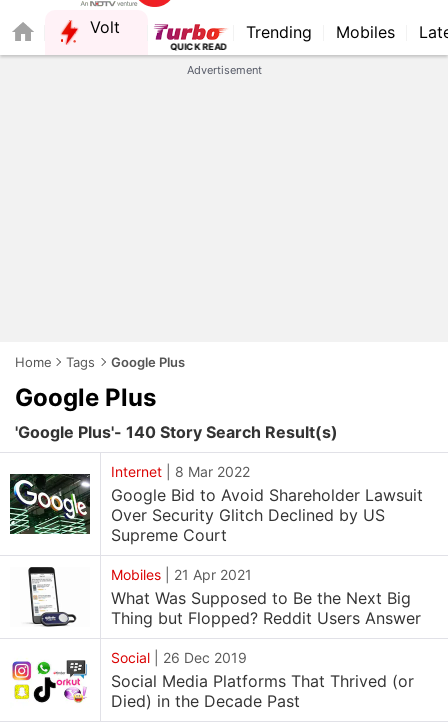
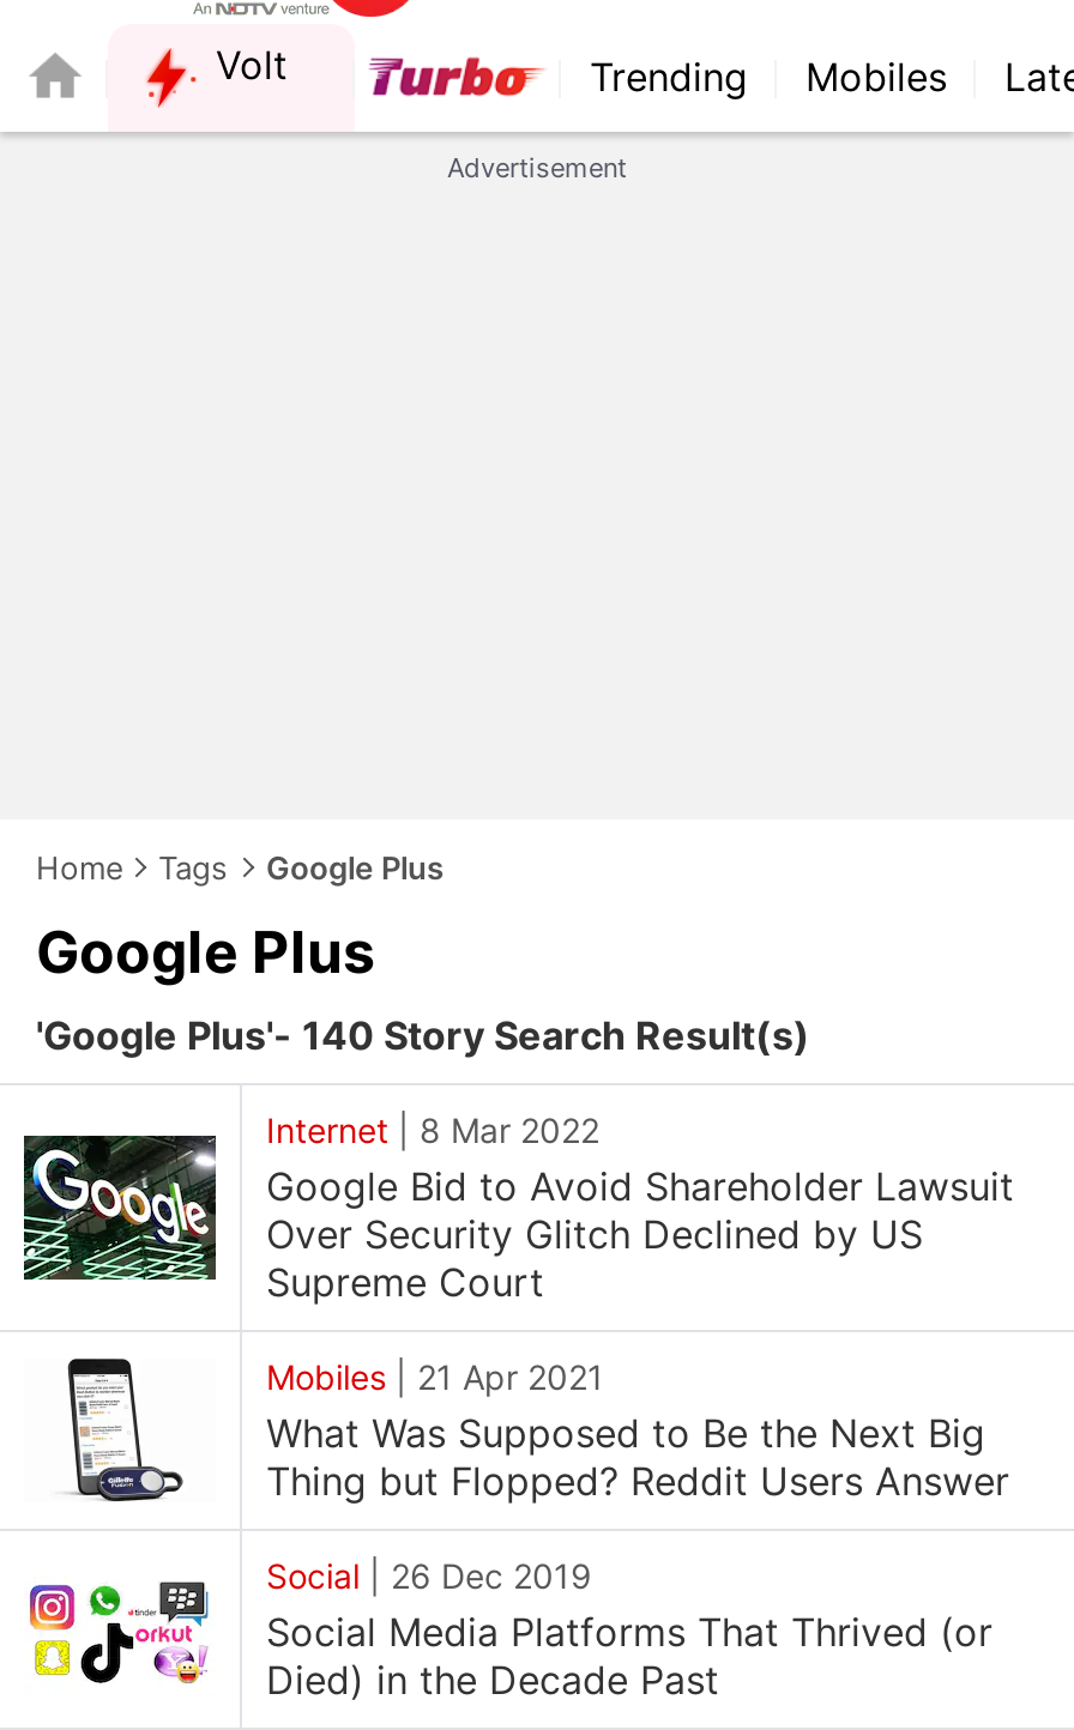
[171,41,228,52] QUICK READ -> none

